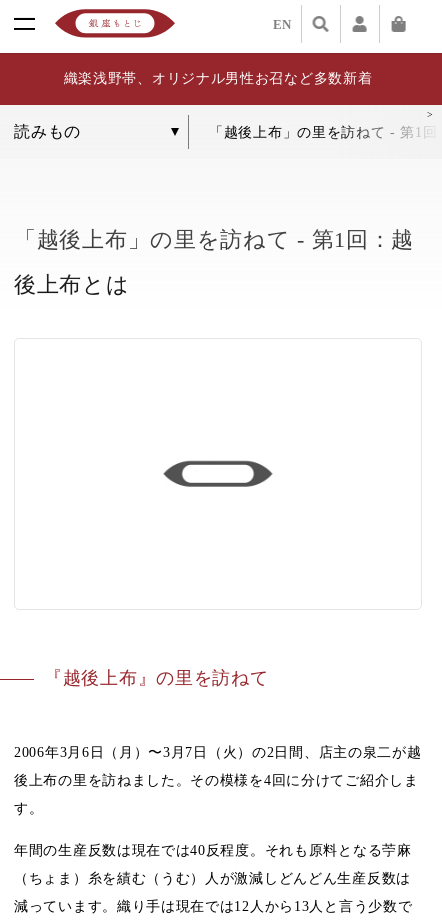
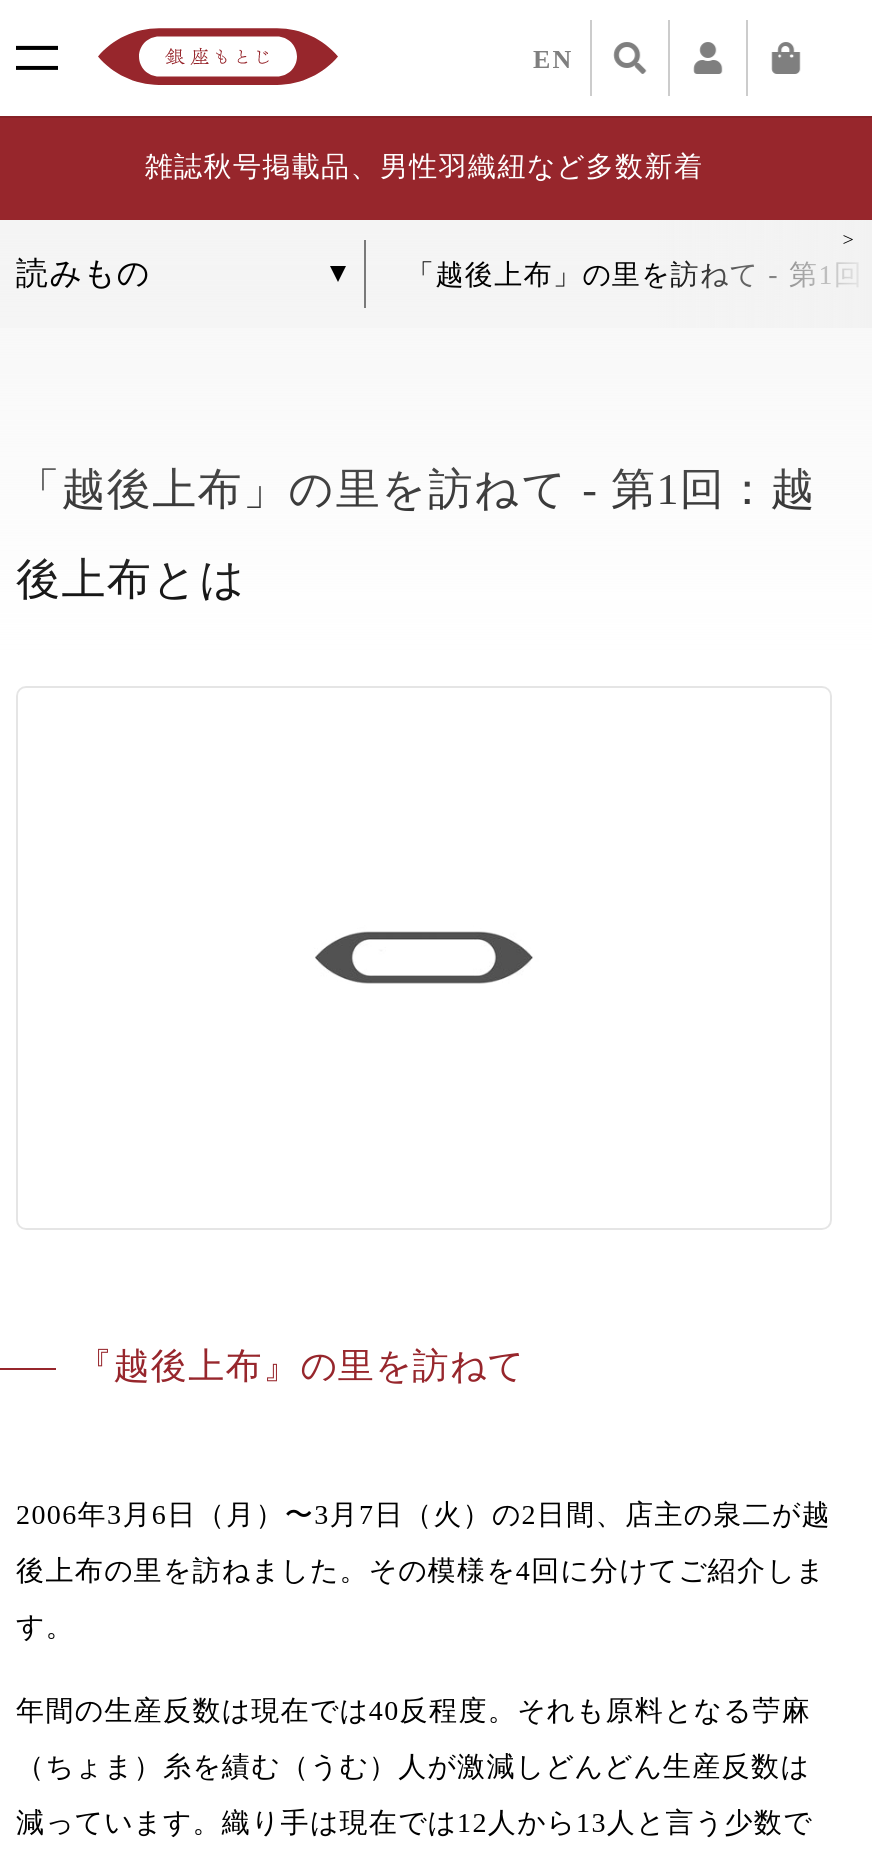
[64,71,372,86] 織楽浅野帯、オリジナル男性お召など多数新着 -> [145,152,703,182] 雑誌秋号掲載品、男性羽織紐など多数新着

